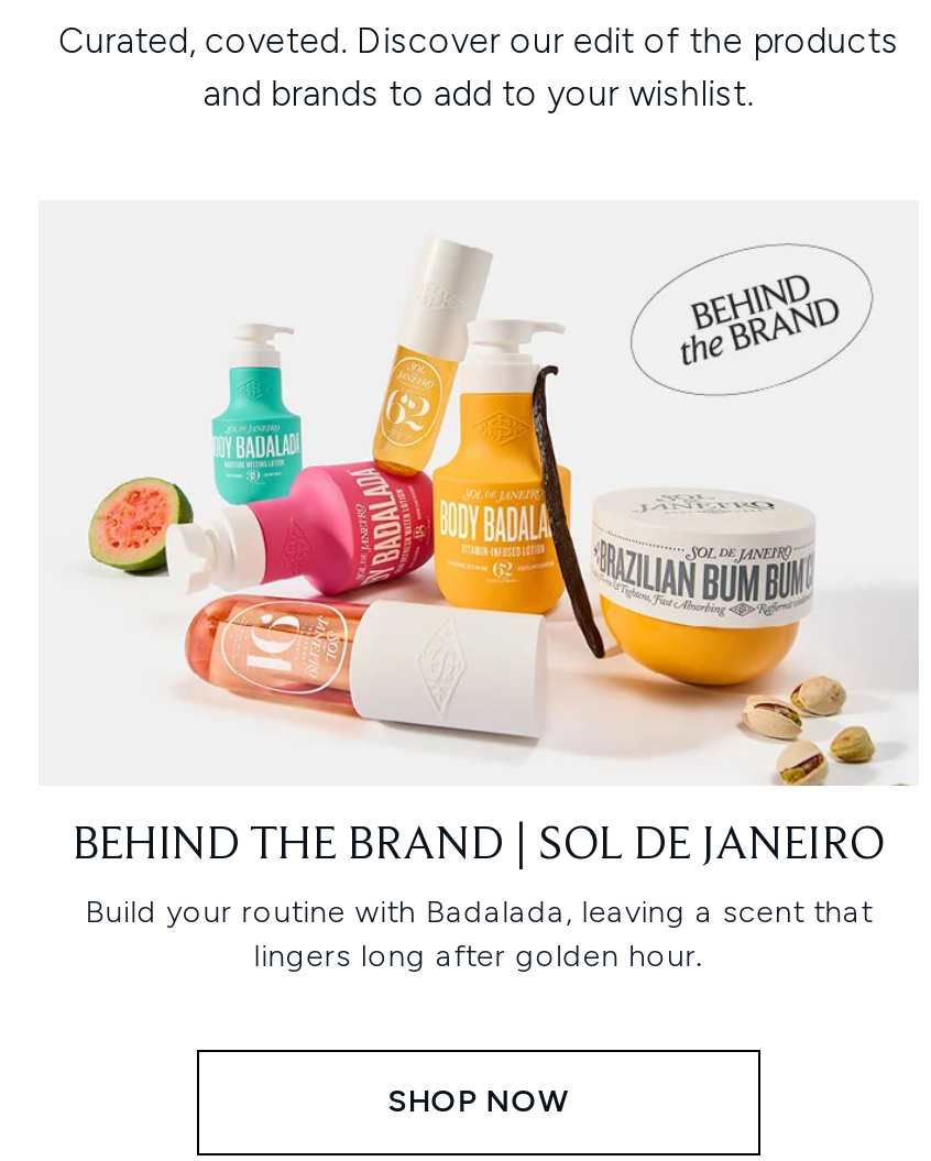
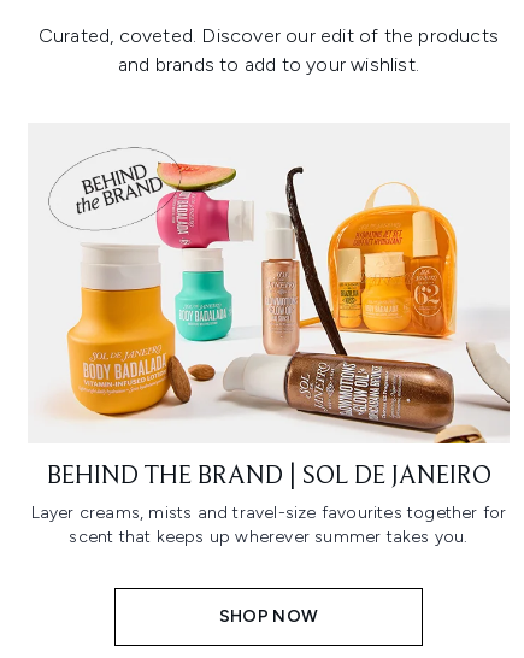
[87,242,919,788] [image] -> [48,147,511,445] [image]
[85,894,872,975] Build your routine with Badalada, leaving a scent that | lingers long after golden hour. -> [31,503,506,547] Layer creams, mists and travel-size favourites together for | scent that keeps up wherever summer takes you.

